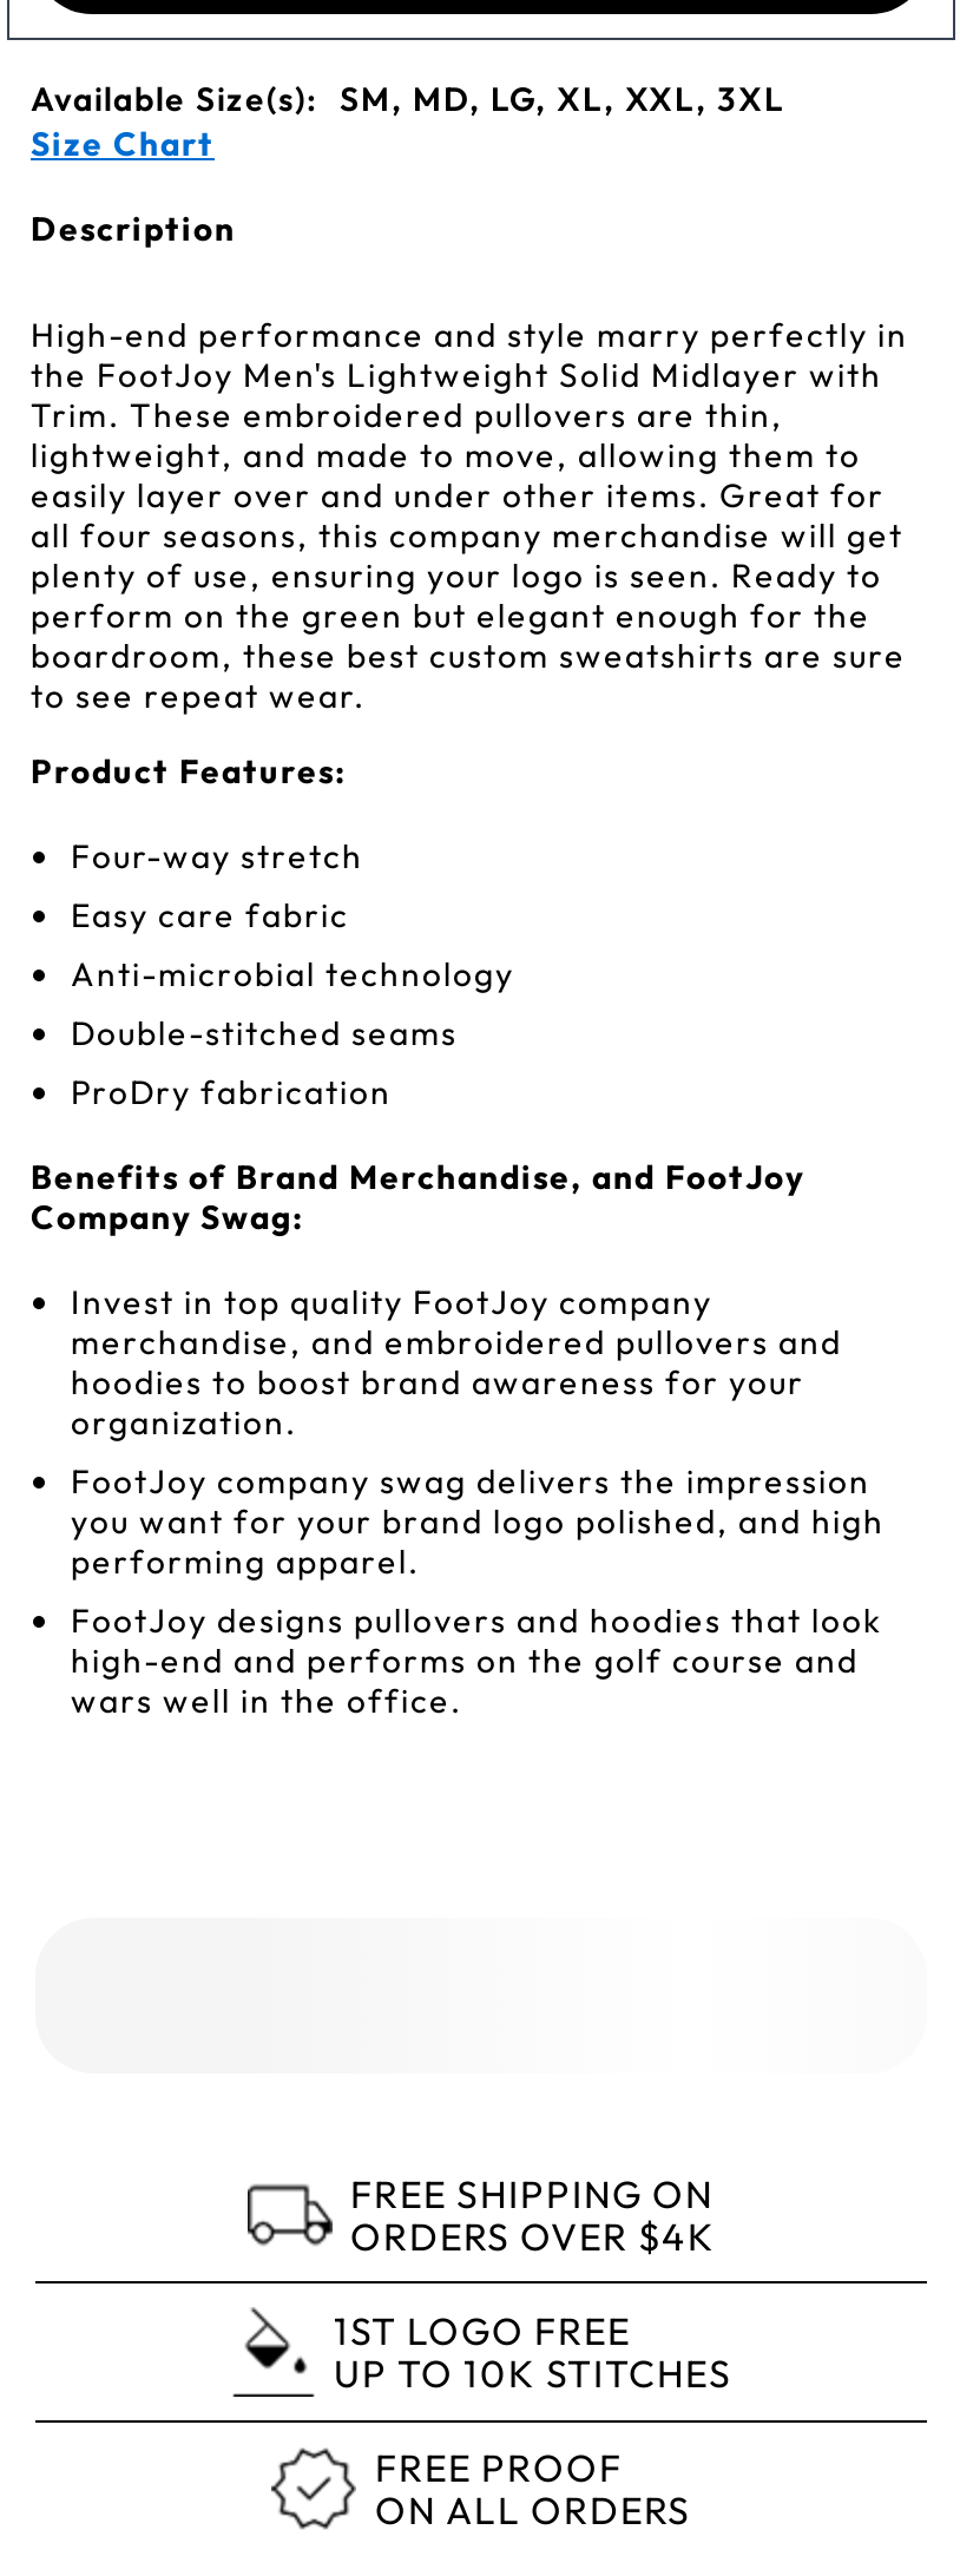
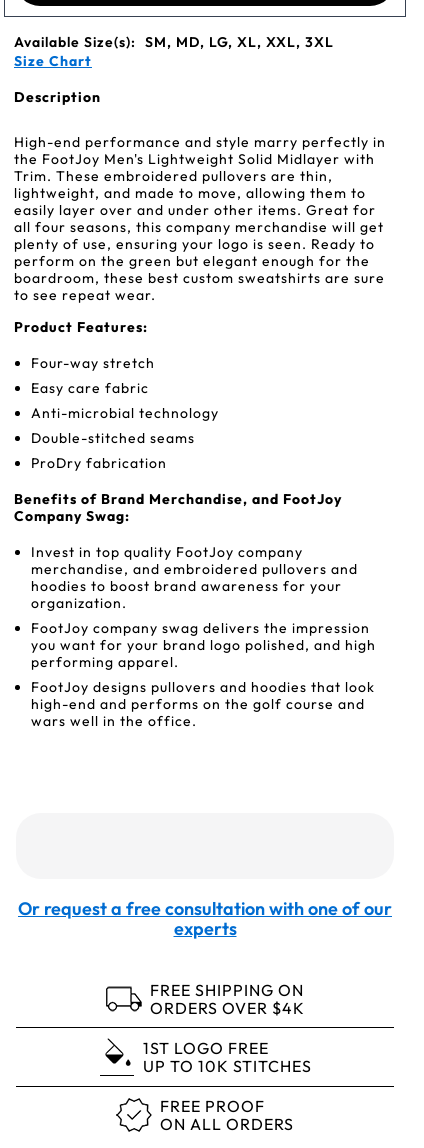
none -> [18,897,392,940] Or request a free consultation with one of our | experts

